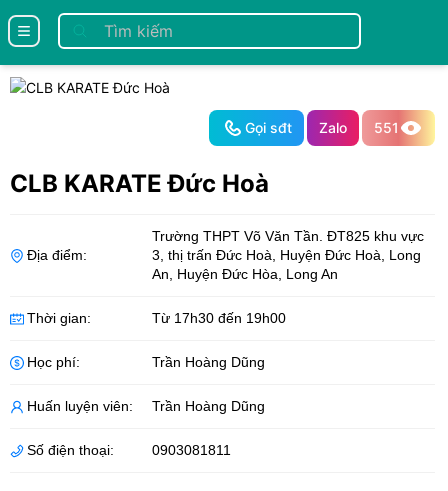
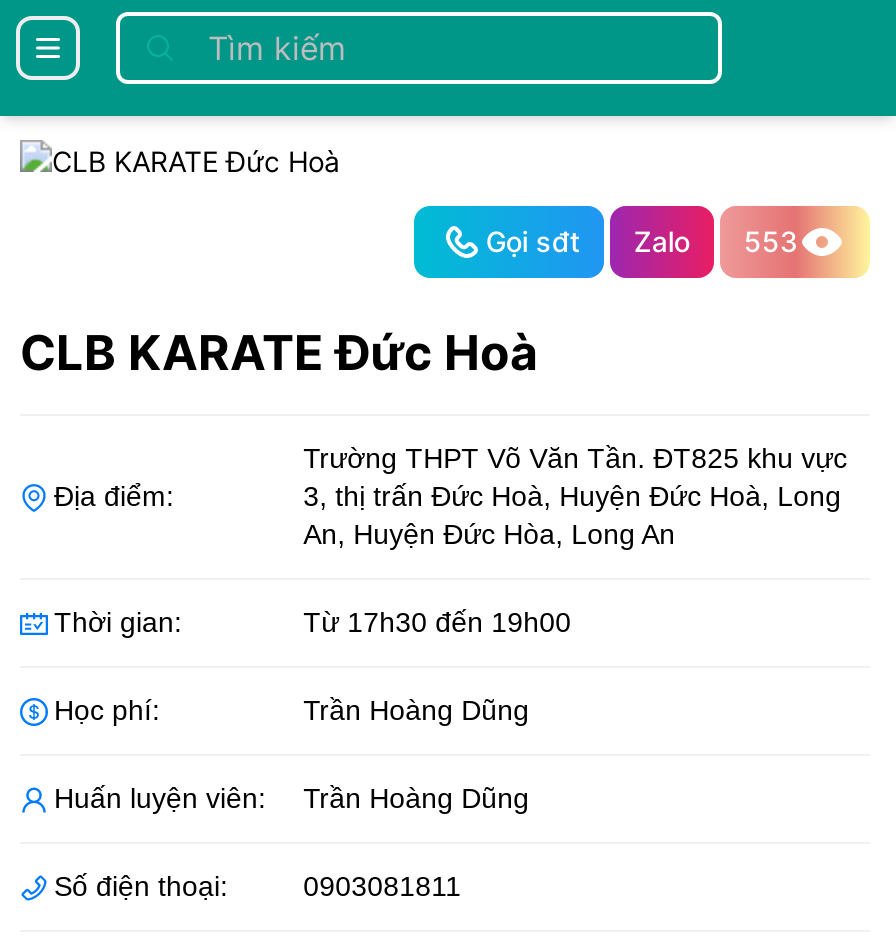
[245,119,399,136] Gọi sđt Zalo 551 -> [486,224,798,258] Gọi sđt Zalo 553

